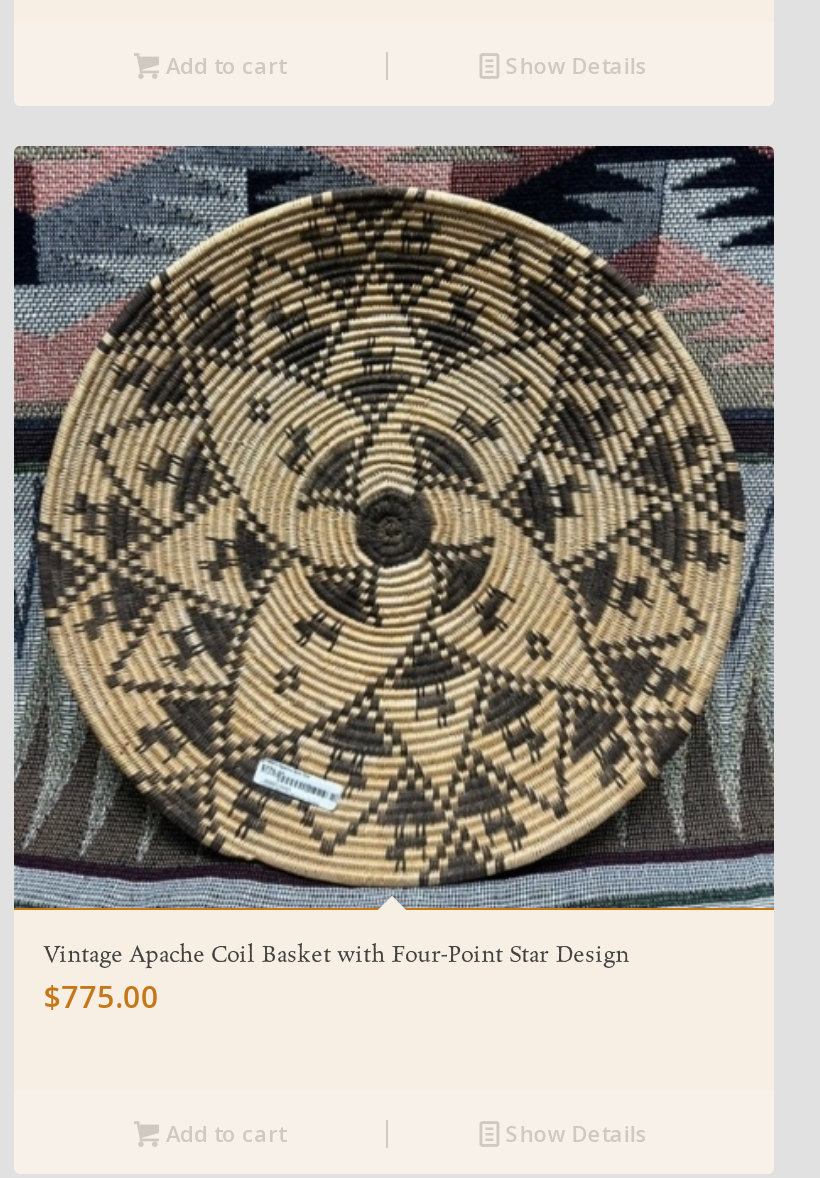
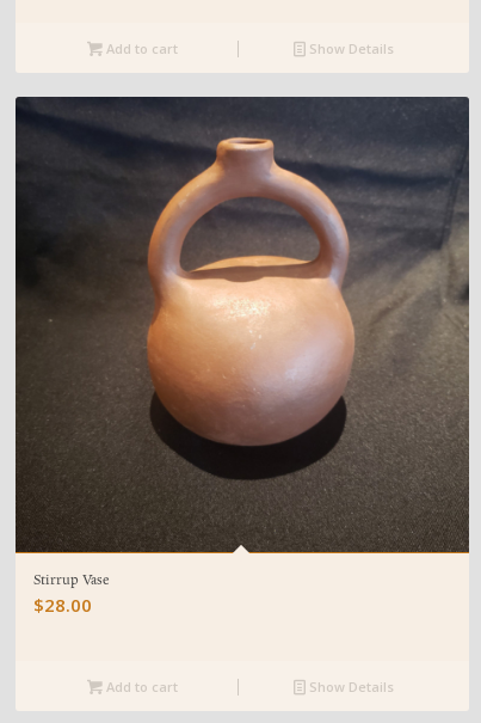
[14,146,776,1016] [image] | Vintage Apache Coil Basket with Four-Point Star Design | $775.00 -> [14,97,469,617] [image] | Stirrup Vase | $28.00

